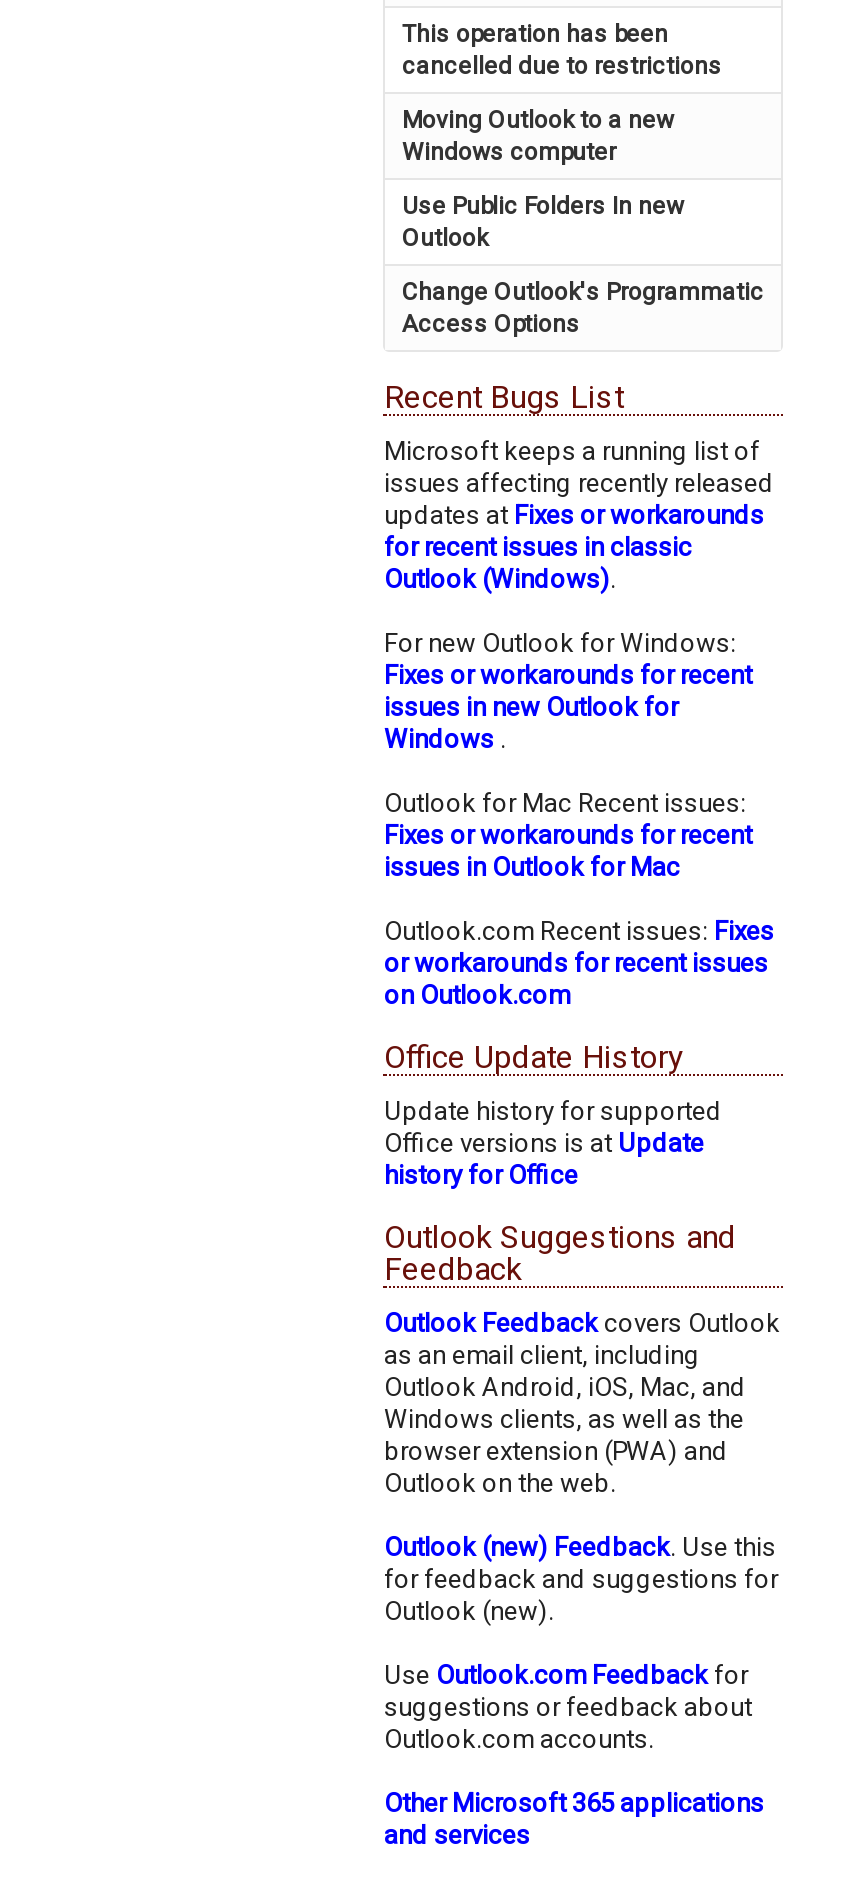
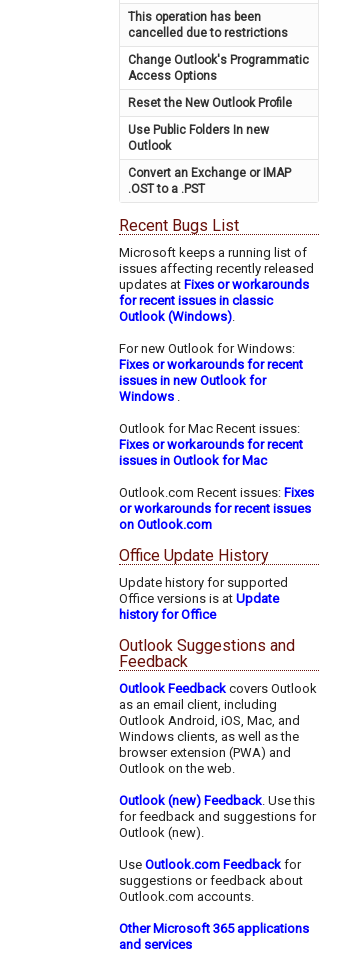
[402,106,674,166] Moving Outlook to a new | Windows computer -> none
moved [402,192,684,252] -> [128,123,269,153]: Use Public Folders In new | Outlook
moved [402,278,764,338] -> [128,53,309,83]: Change Outlook's Programmatic | Access Options
none -> [128,96,292,196] Reset the New Outlook Profile | Convert an Exchange or IMAP | .OST to a .PST

